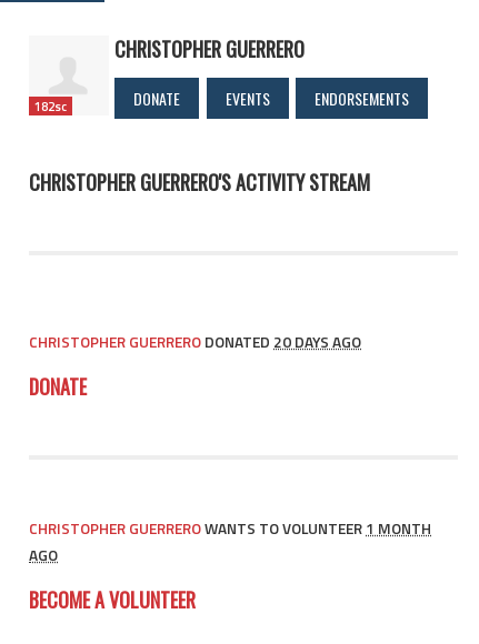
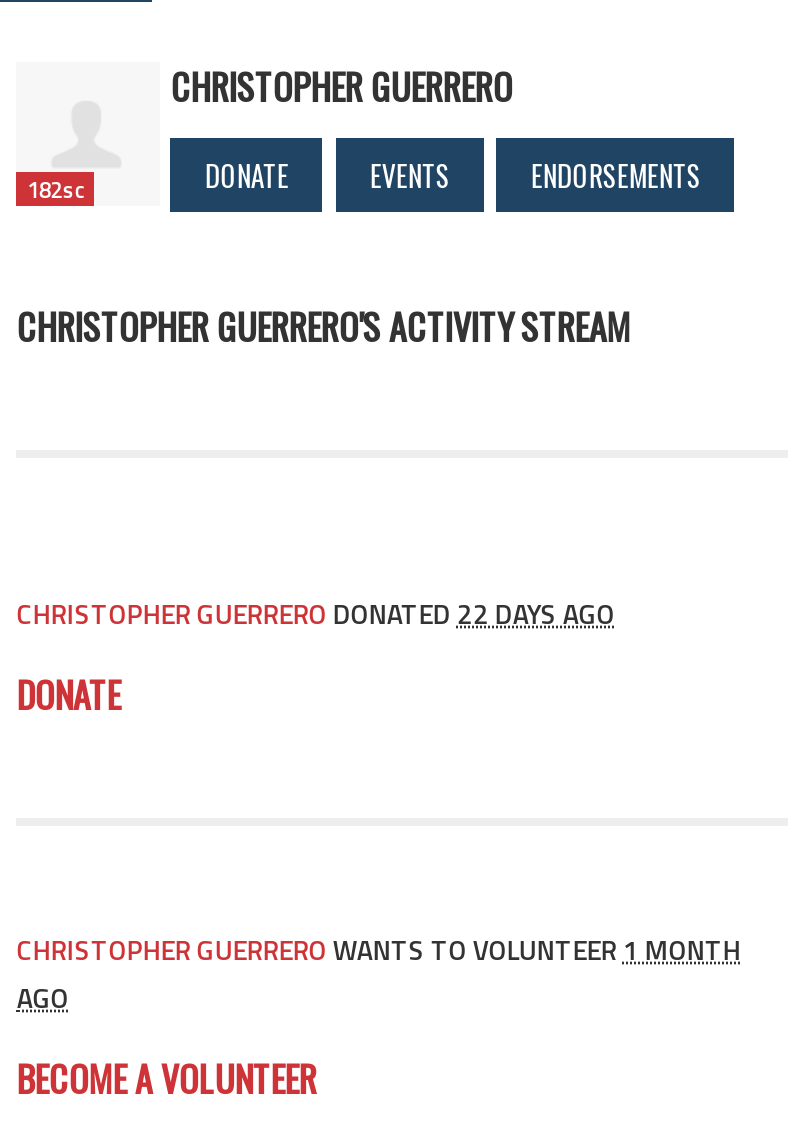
[29,331,362,353] CHRISTOPHER GUERRERO DONATED 20 DAYS AGO -> [17,594,615,634] CHRISTOPHER GUERRERO DONATED 22 DAYS AGO

